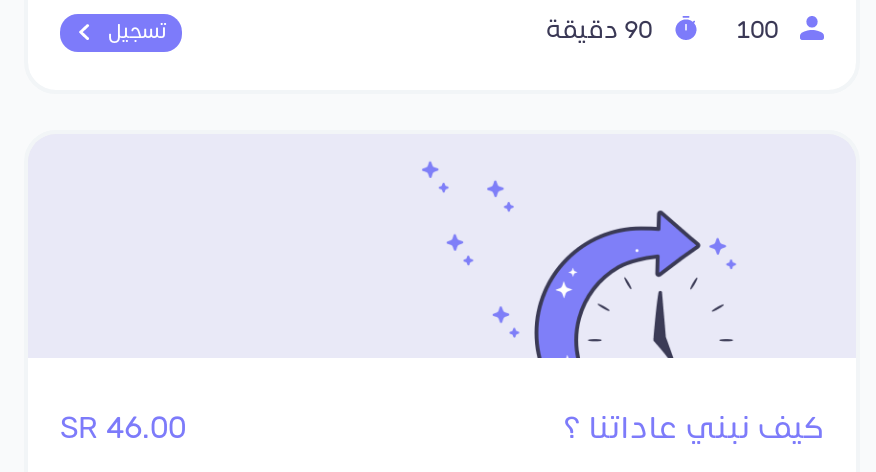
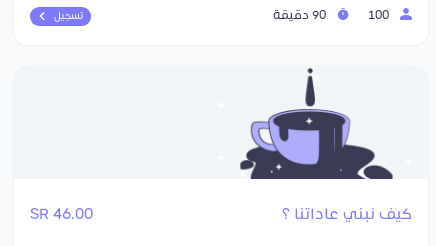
[420,136,786,360] [image] -> [212,67,394,180] [image]

